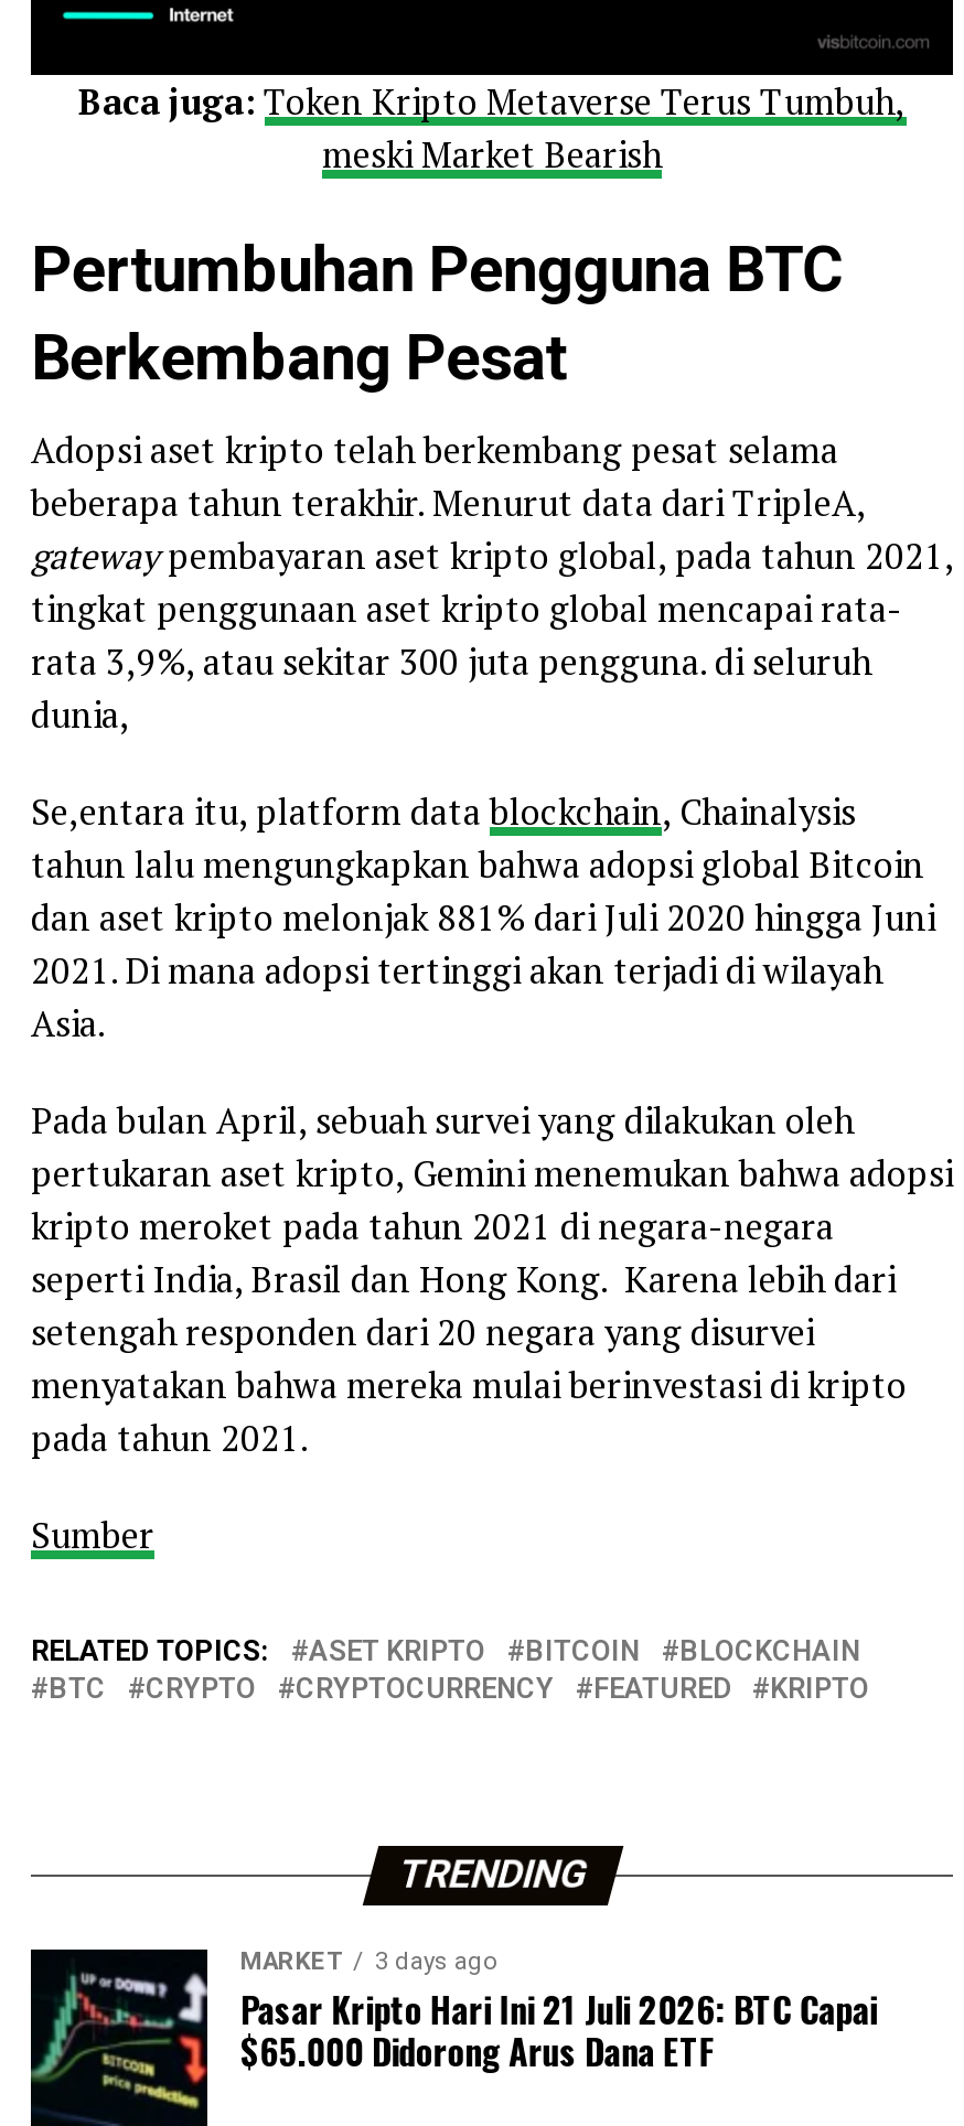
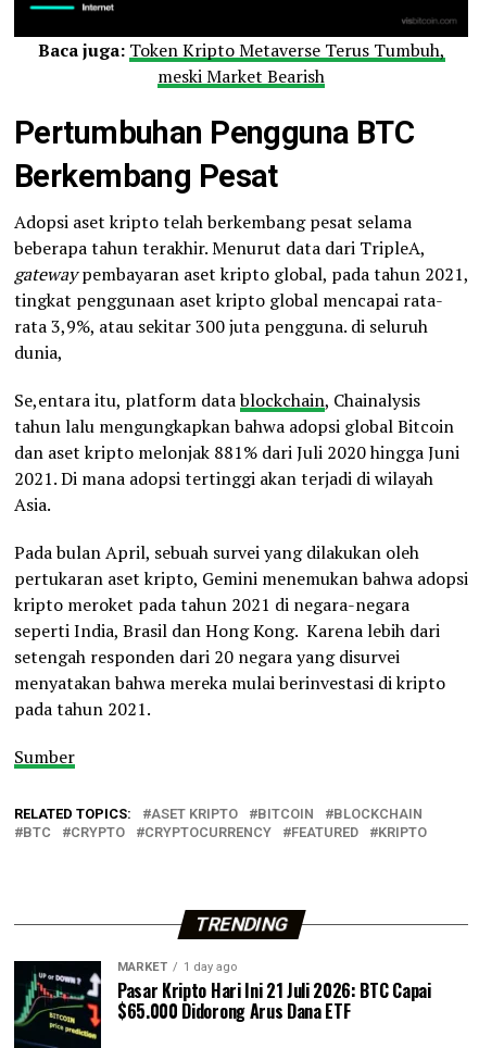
[240,1948,496,1976] MARKET 3 days ago -> [117,960,237,974] MARKET 1 day ago

